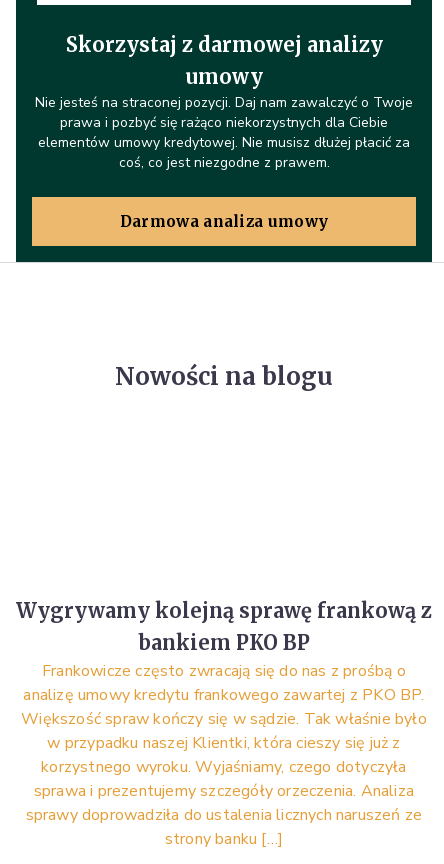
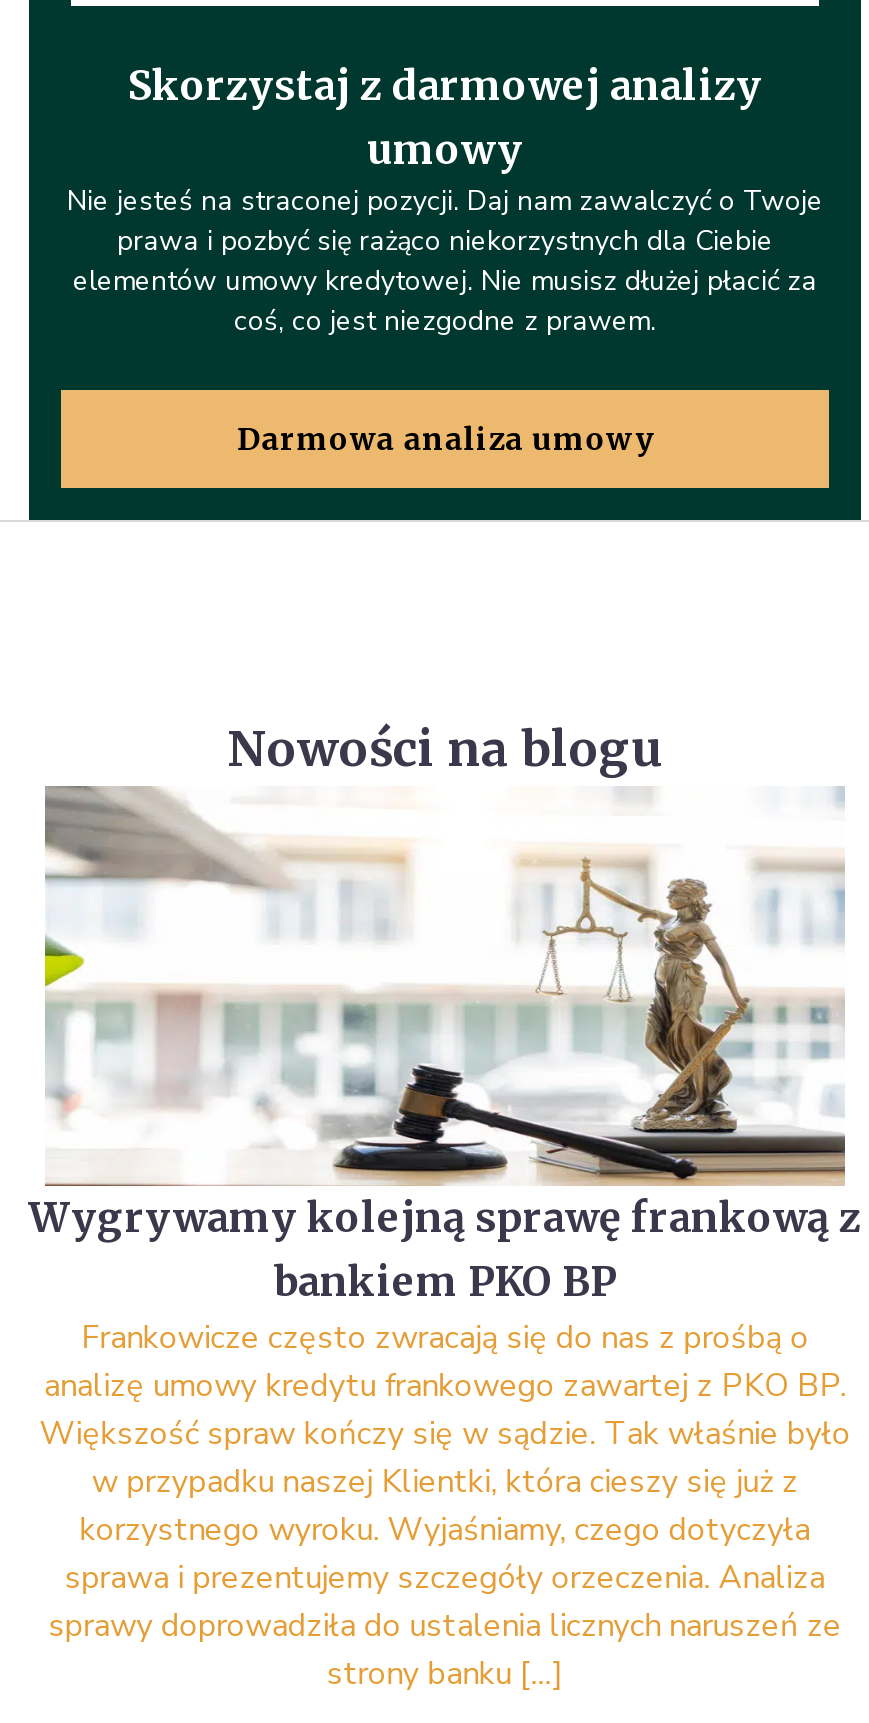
none -> [43,784,847,1188] [image]

